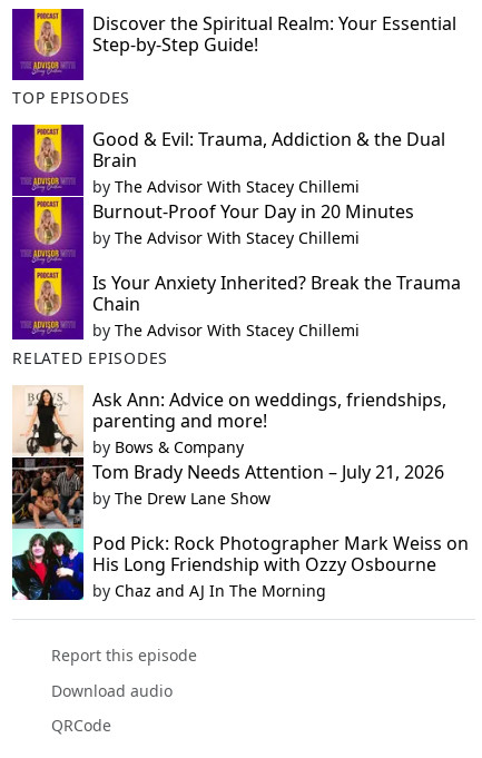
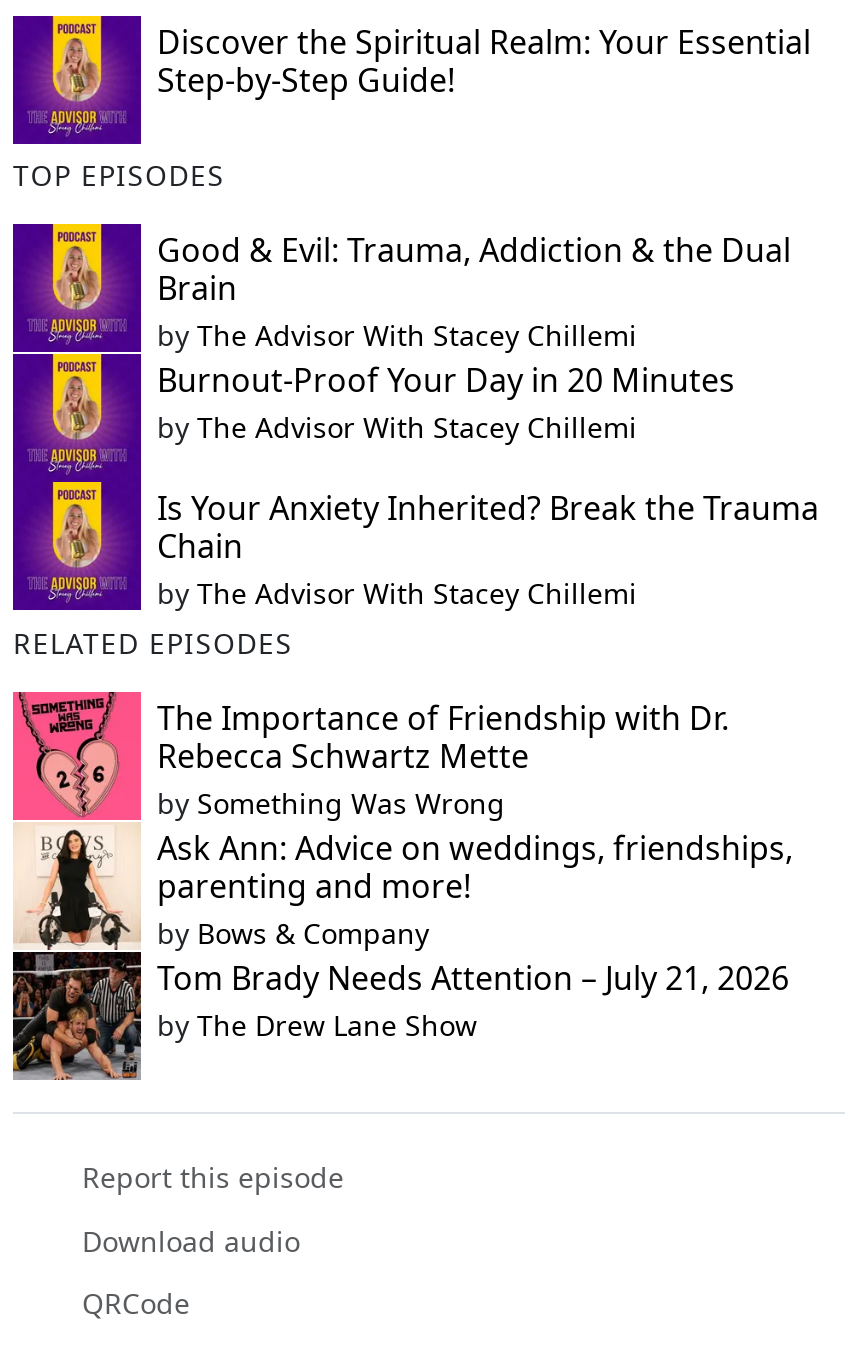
none -> [11,690,729,822] [image] | The Importance of Friendship with Dr. | Rebecca Schwartz Mette | by Something Was Wrong
moved [92,388,446,509] -> [157,826,793,1044]: Ask Ann: Advice on weddings, friendships, | parenting and more! | by Bows & Company | Tom Brady Needs Attention – July 21, 2026 | by The Drew Lane Show
[11,529,469,601] [image] | Pod Pick: Rock Photographer Mark Weiss on | His Long Friendship with Ozzy Osbourne | by Chaz and AJ In The Morning -> none

